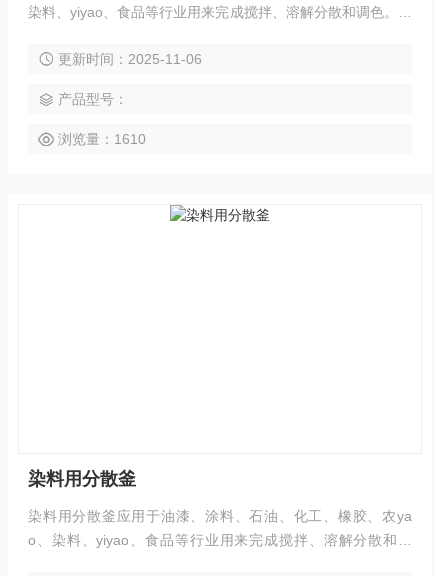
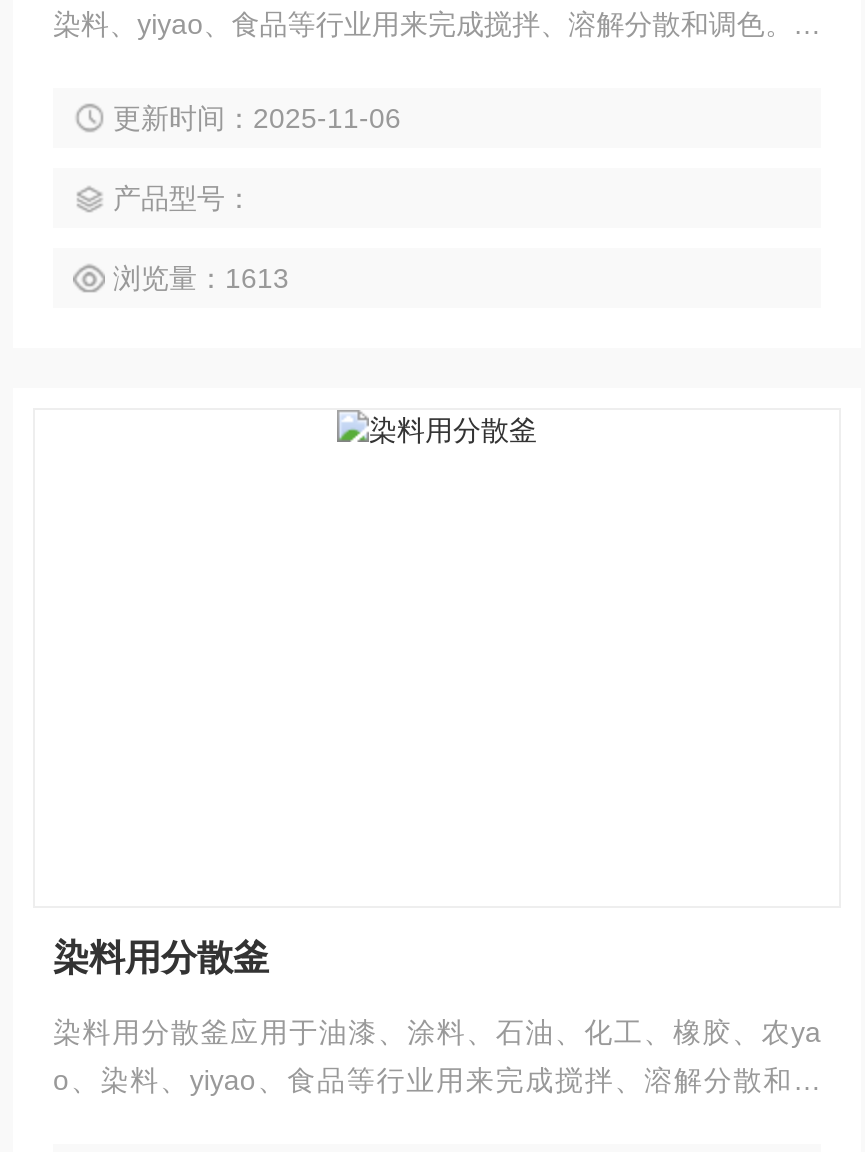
[58,131,146,147] 浏览量：1610 -> [113,262,289,294] 浏览量：1613

